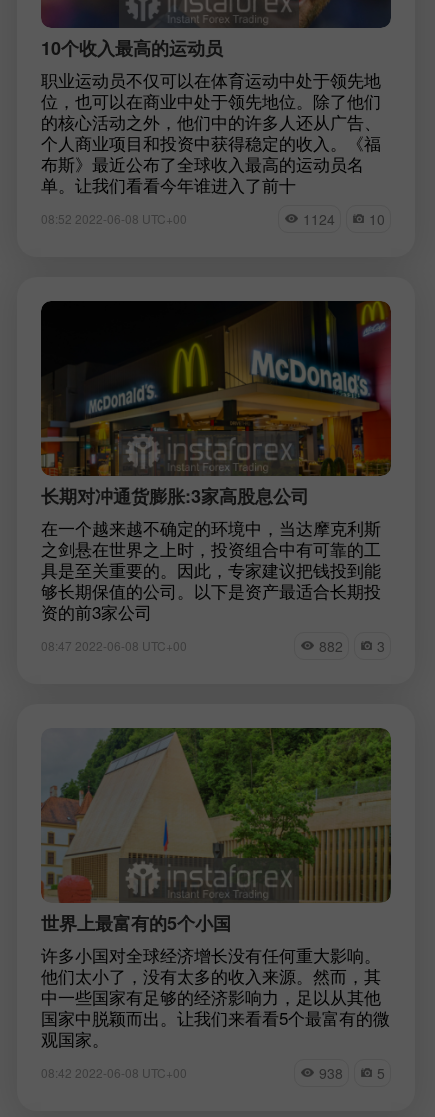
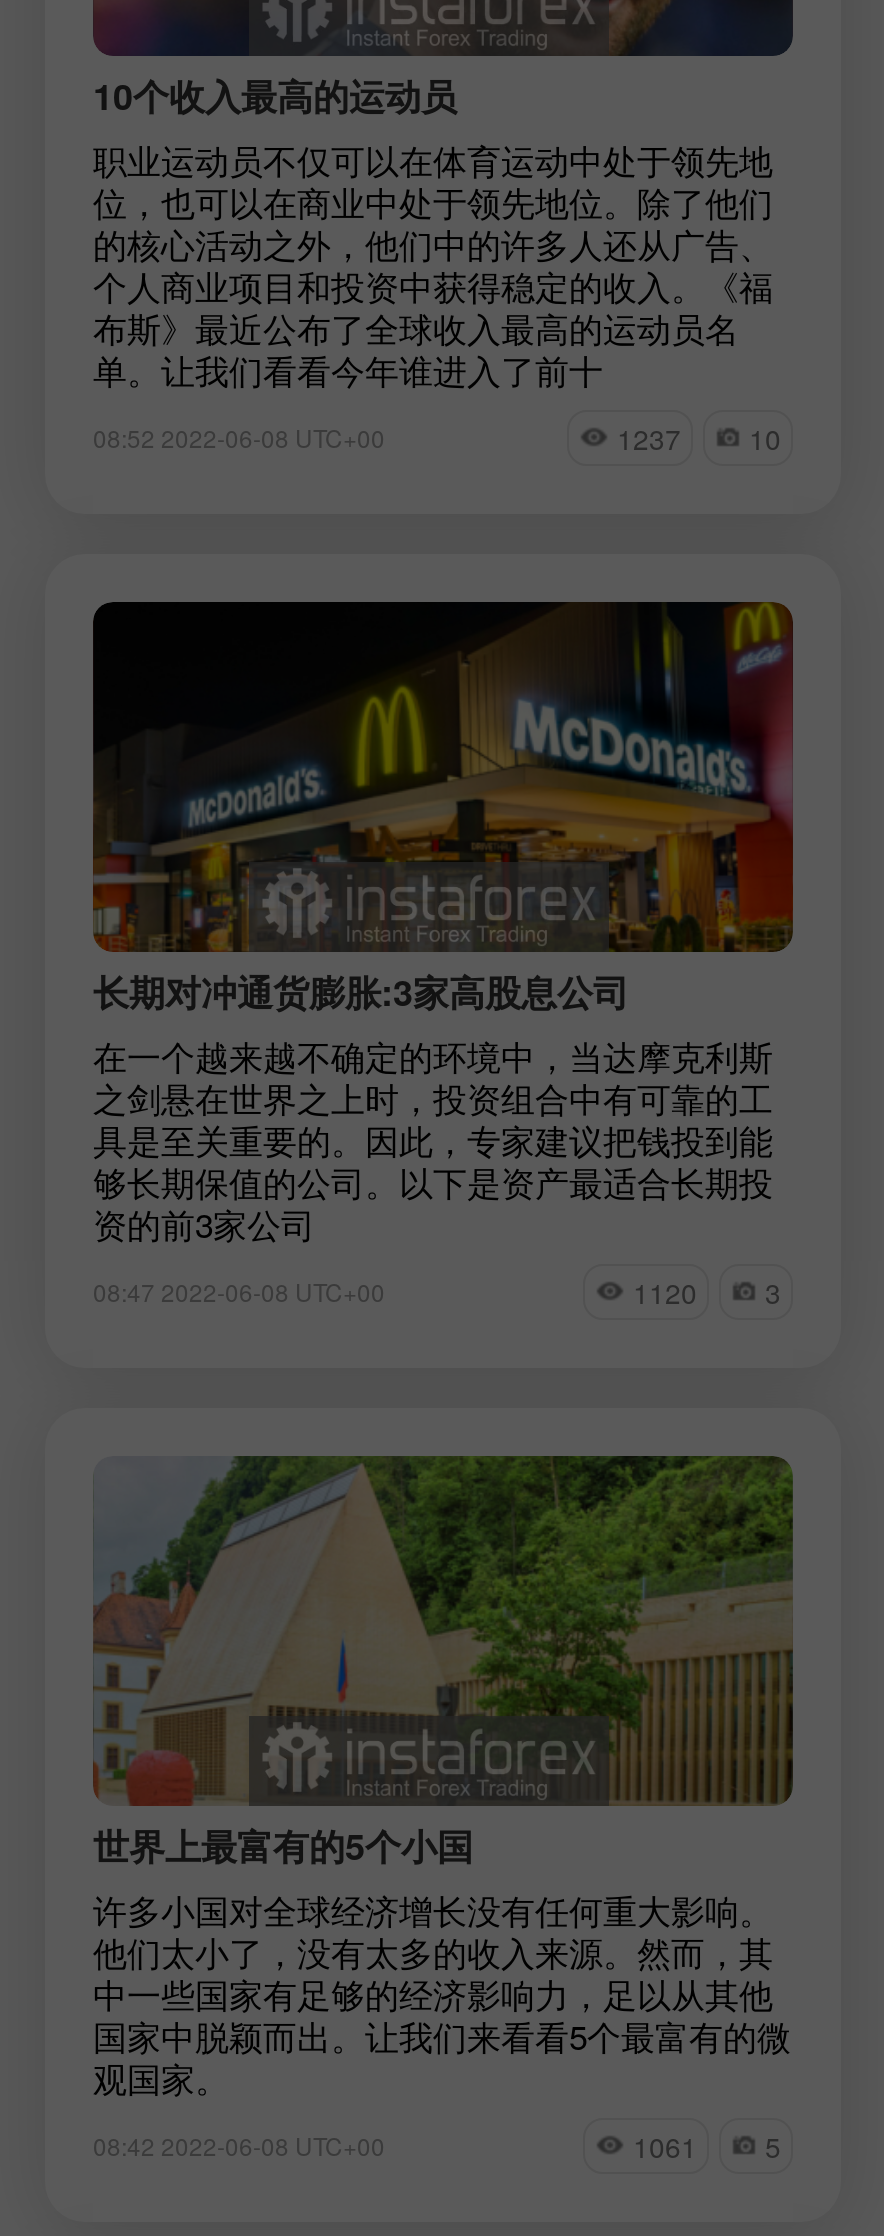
[303,209,385,229] 1124 10 -> [617,418,781,458] 1237 10
[319,636,385,656] 882 3 -> [633,1272,781,1312] 1120 3
[319,1063,385,1083] 938 5 -> [633,2126,781,2166] 1061 5

